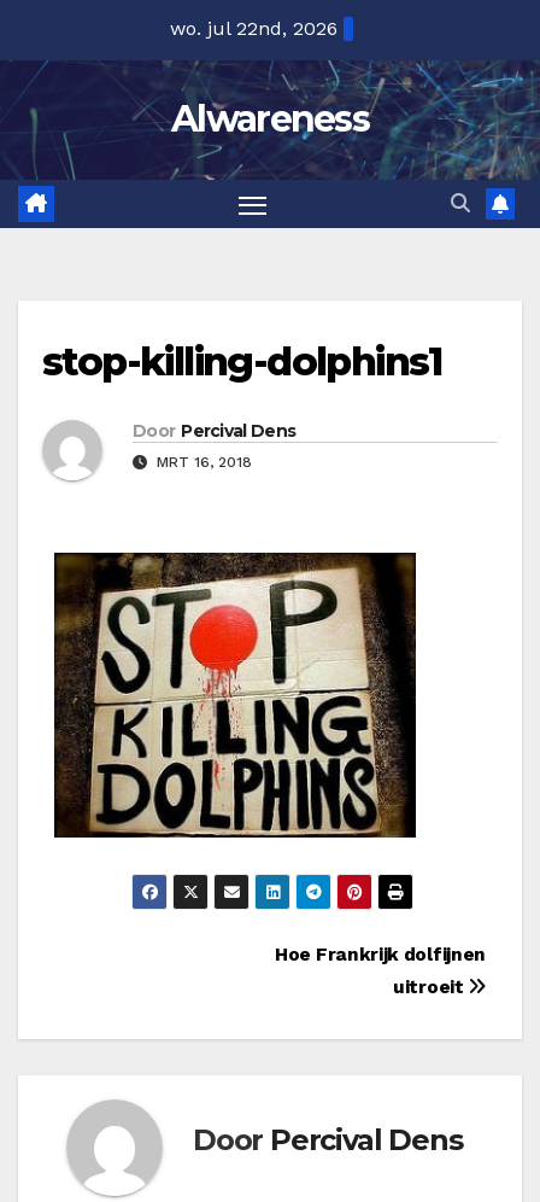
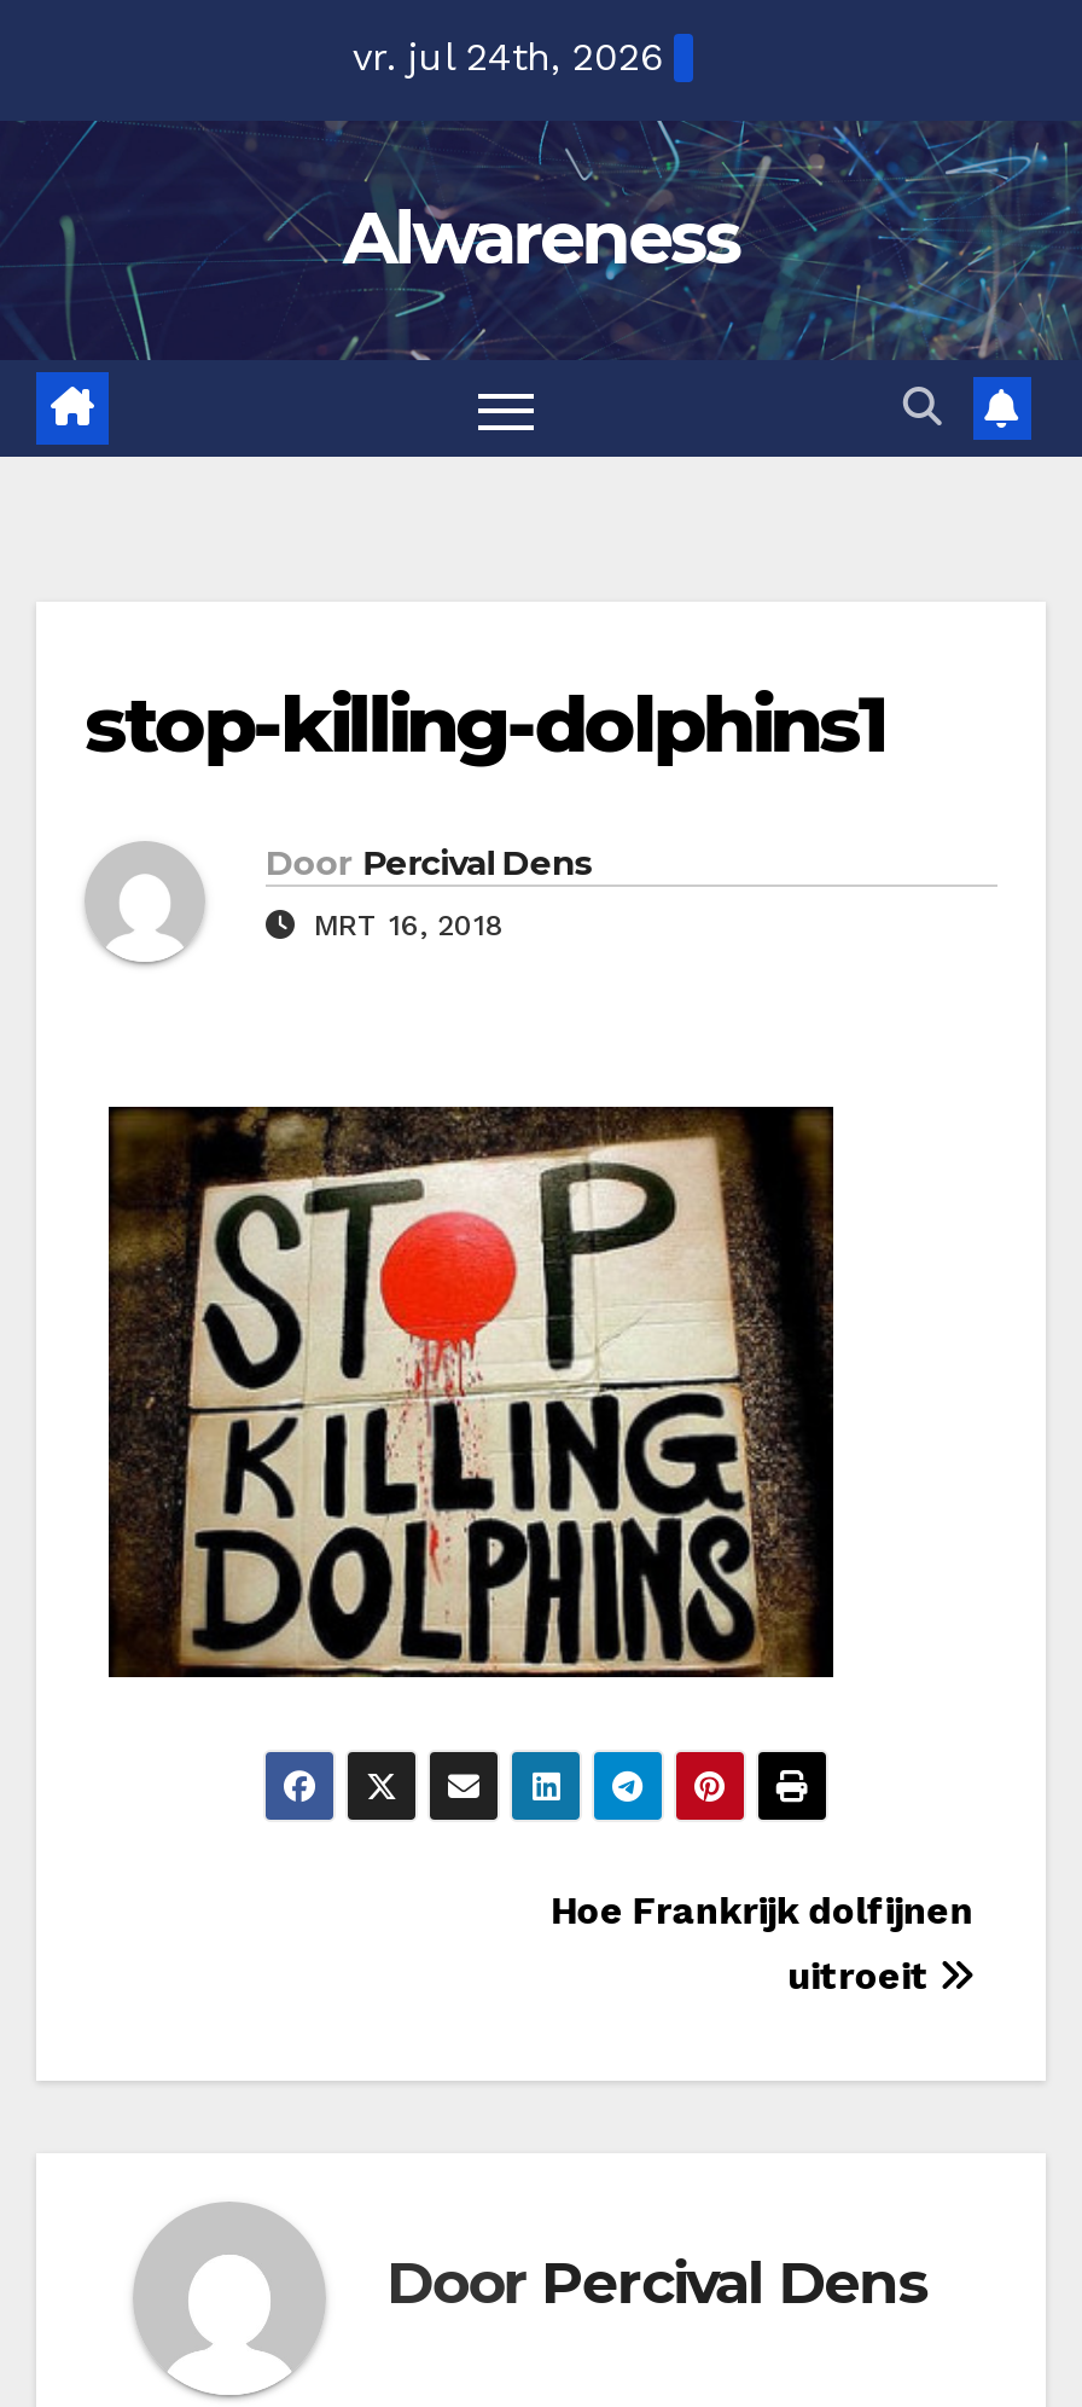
[169,17,337,40] wo. jul 22nd, 2026 -> [353,34,662,80] vr. jul 24th, 2026

